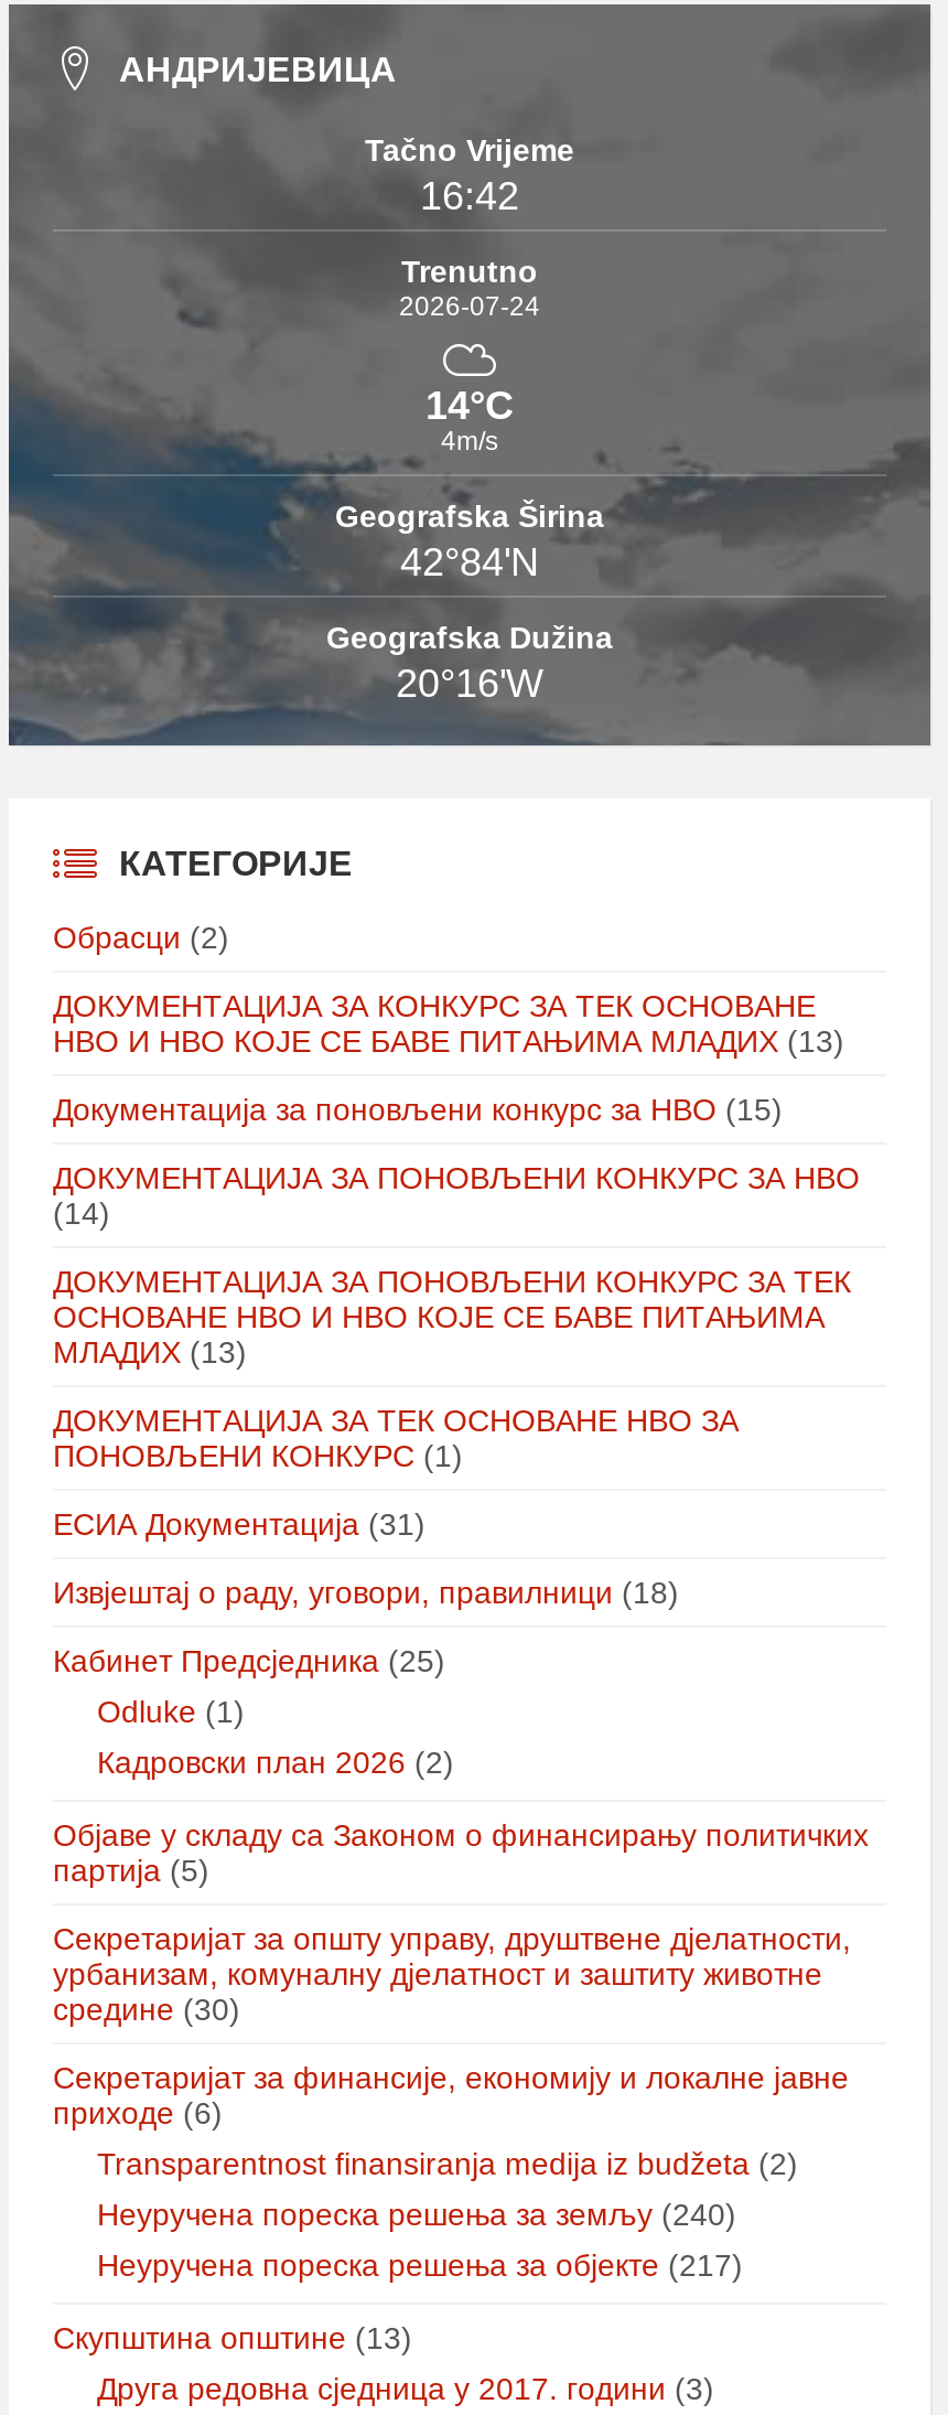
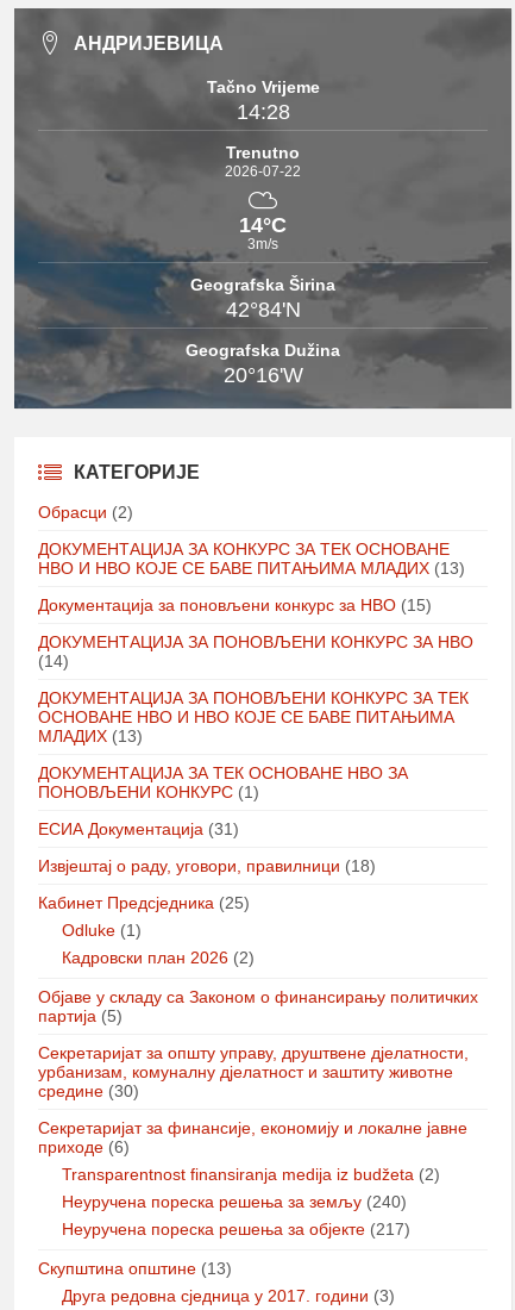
[420,174,519,218] 16:42 -> [236,100,290,124] 14:28
[399,291,540,322] 2026-07-24 -> [225,163,301,180] 2026-07-22
[441,426,498,457] 4m/s -> [247,236,278,252] 3m/s

